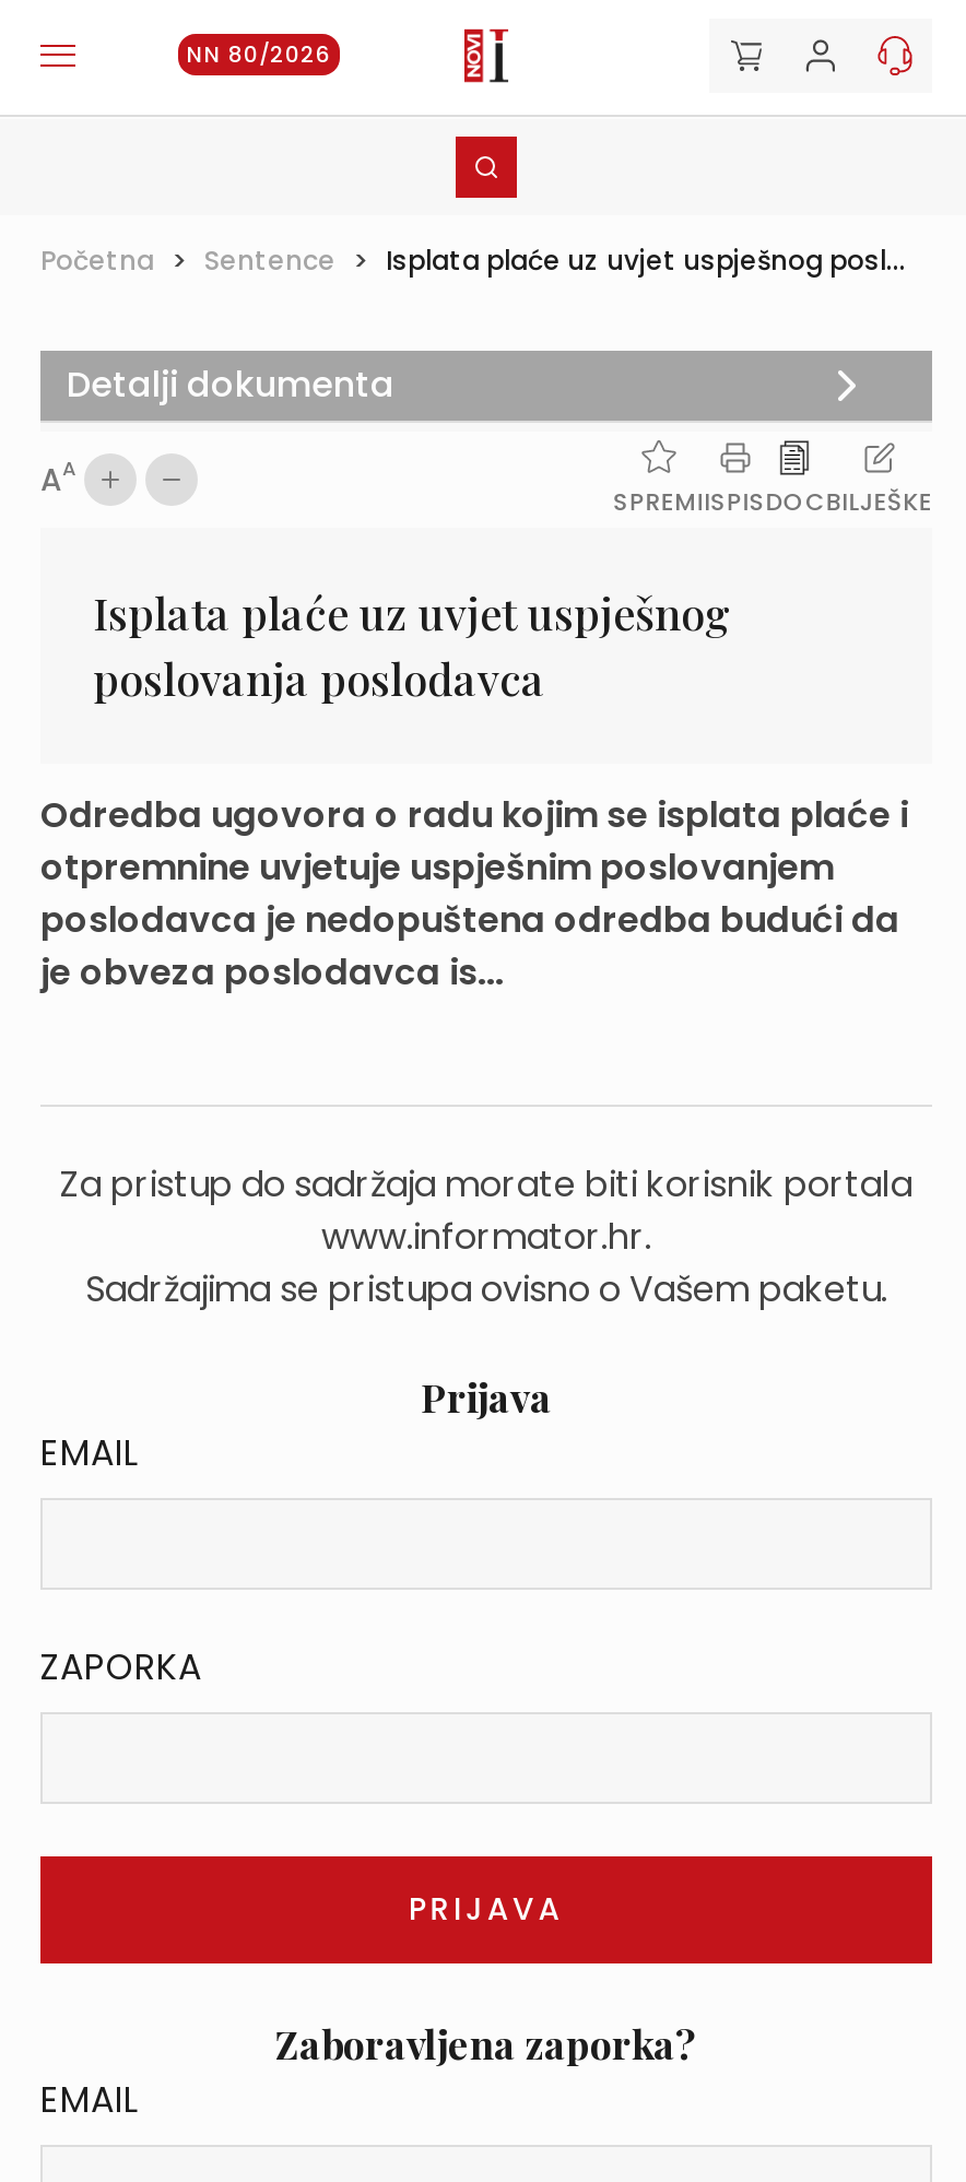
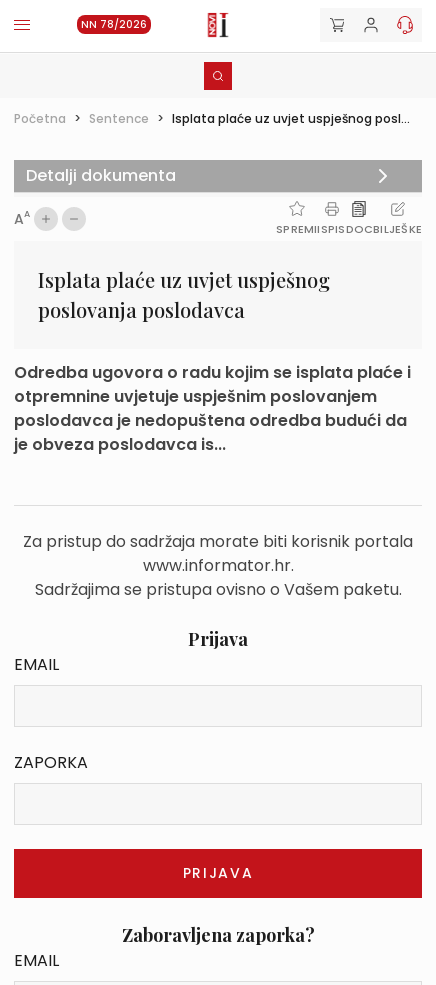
[187,38,331,71] NN 80/2026 -> [81,17,147,32] NN 78/2026

